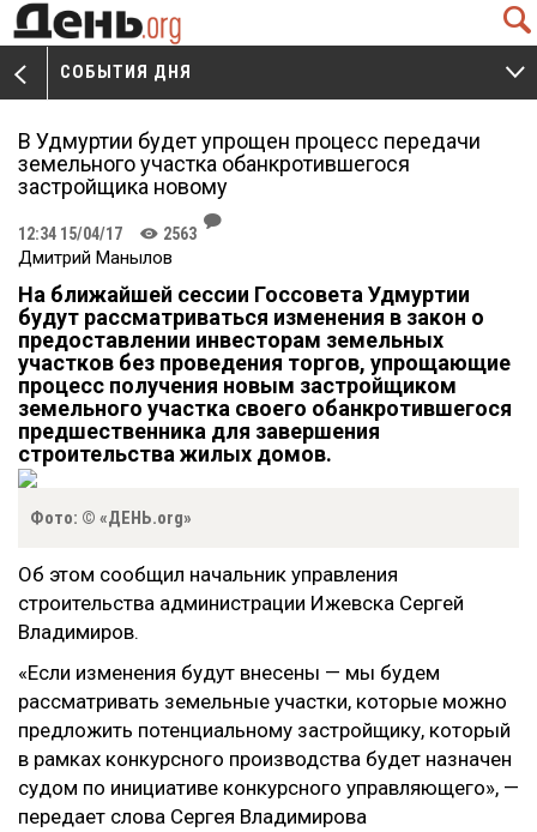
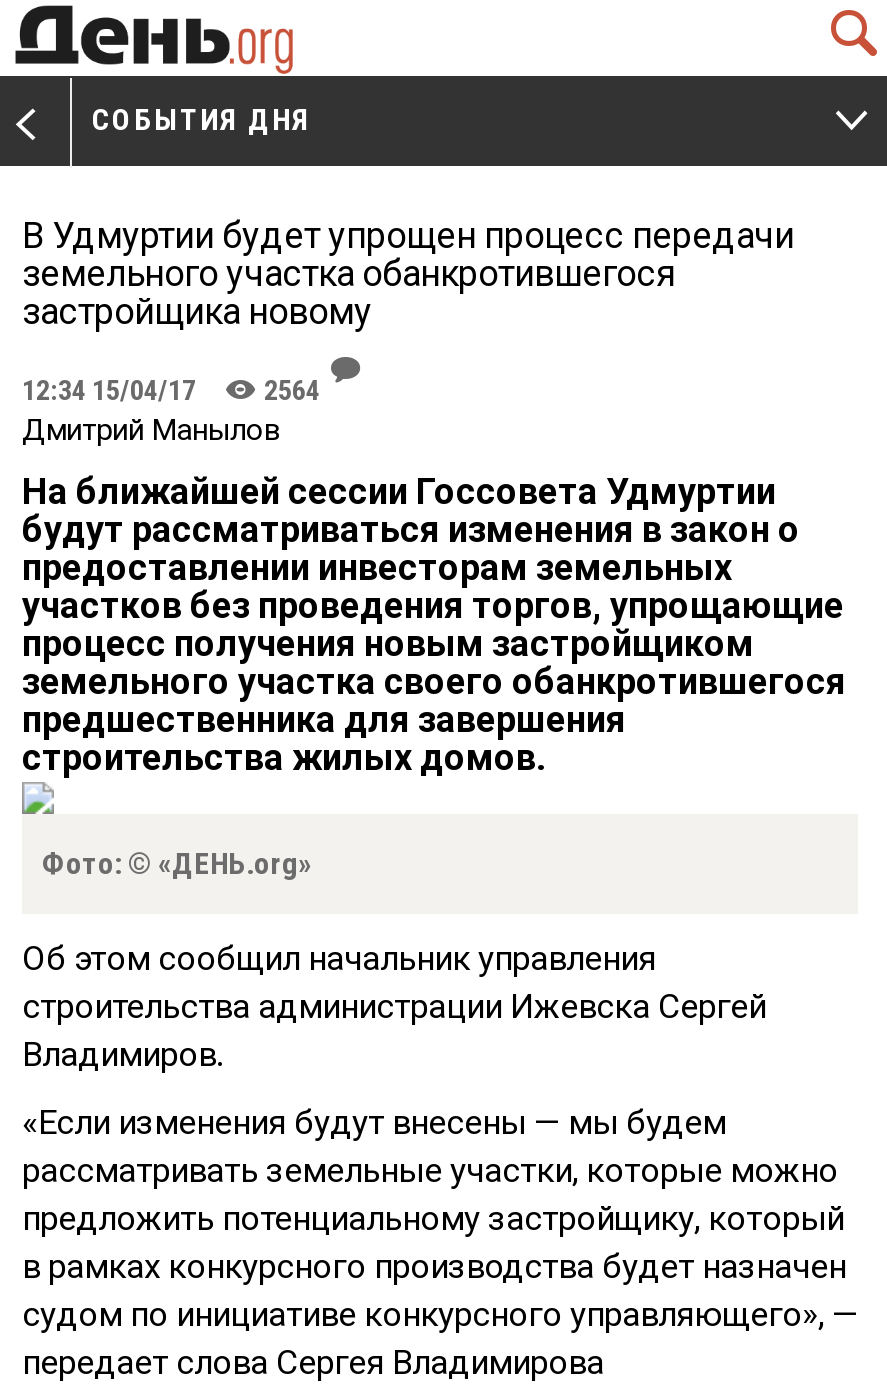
[18,224,197,243] 12:34 15/04/17 K 2563 -> [22,374,320,406] 12:34 15/04/17 K 2564

